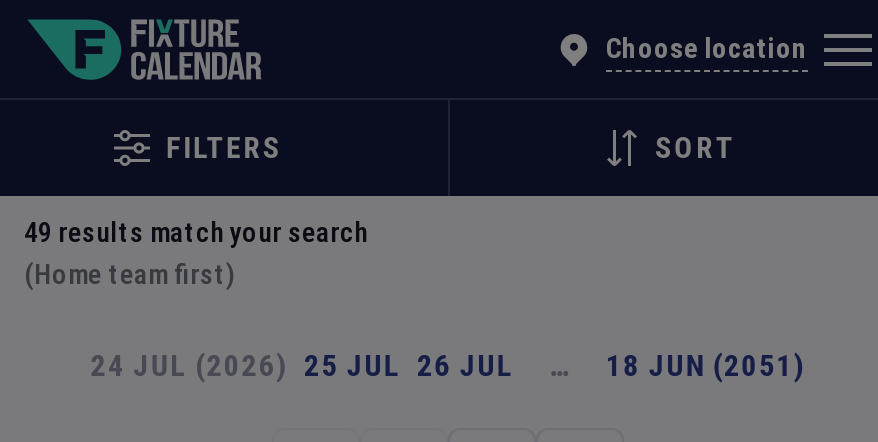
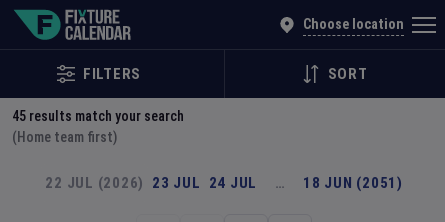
[24,216,368,248] 49 results match your search -> [12,108,184,124] 45 results match your search
[90,348,514,384] 24 JUL (2026) 25 JUL 26 JUL -> [45,174,257,192] 22 JUL (2026) 23 JUL 24 JUL

